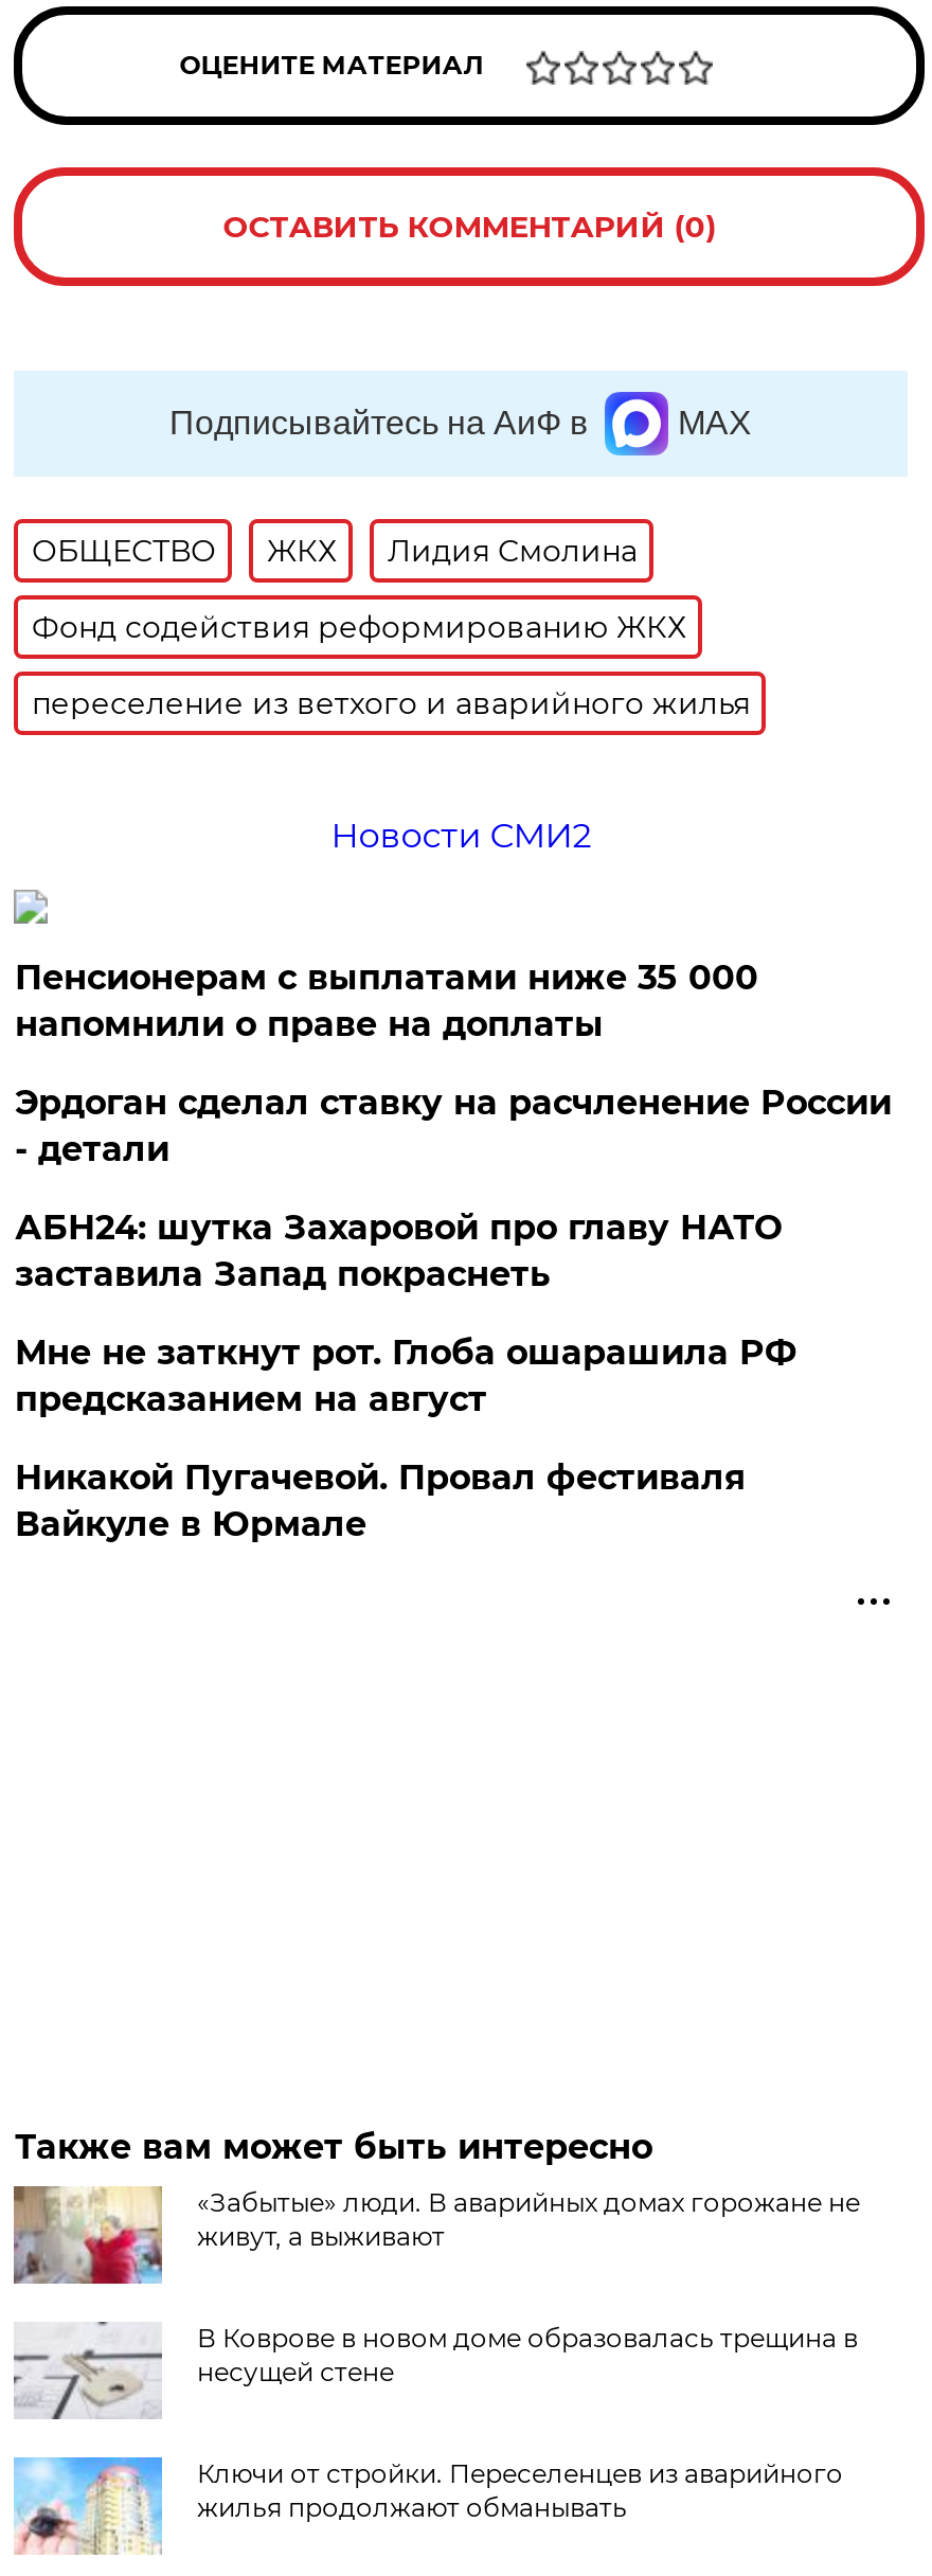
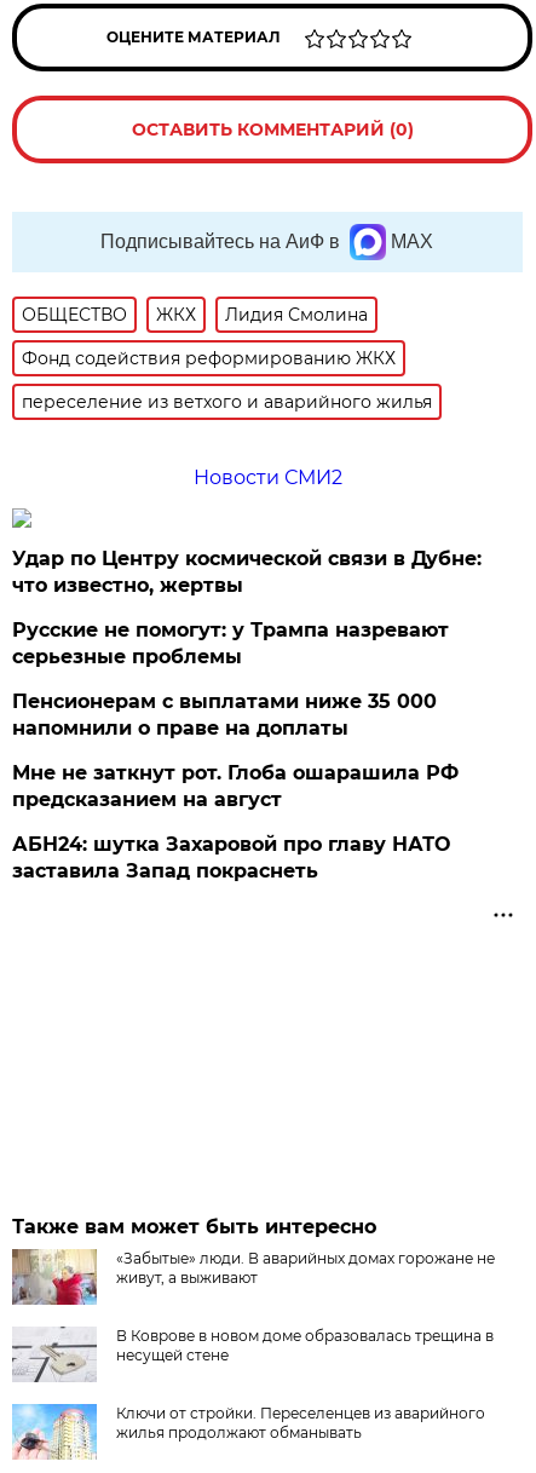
none -> [13,547,482,668] Удар по Центру космической связи в Дубне: | что известно, жертвы | Русские не помогут: у Трампа назревают | серьезные проблемы
moved [15,957,758,1044] -> [13,690,437,739]: Пенсионерам с выплатами ниже 35 000 | напомнили о праве на доплаты
[15,1082,892,1169] Эрдоган сделал ставку на расчленение России | - детали -> none
moved [15,1207,781,1294] -> [13,833,451,882]: АБН24: шутка Захаровой про главу НАТО | заставила Запад покраснеть
[15,1457,745,1544] Никакой Пугачевой. Провал фестиваля | Вайкуле в Юрмале -> none

